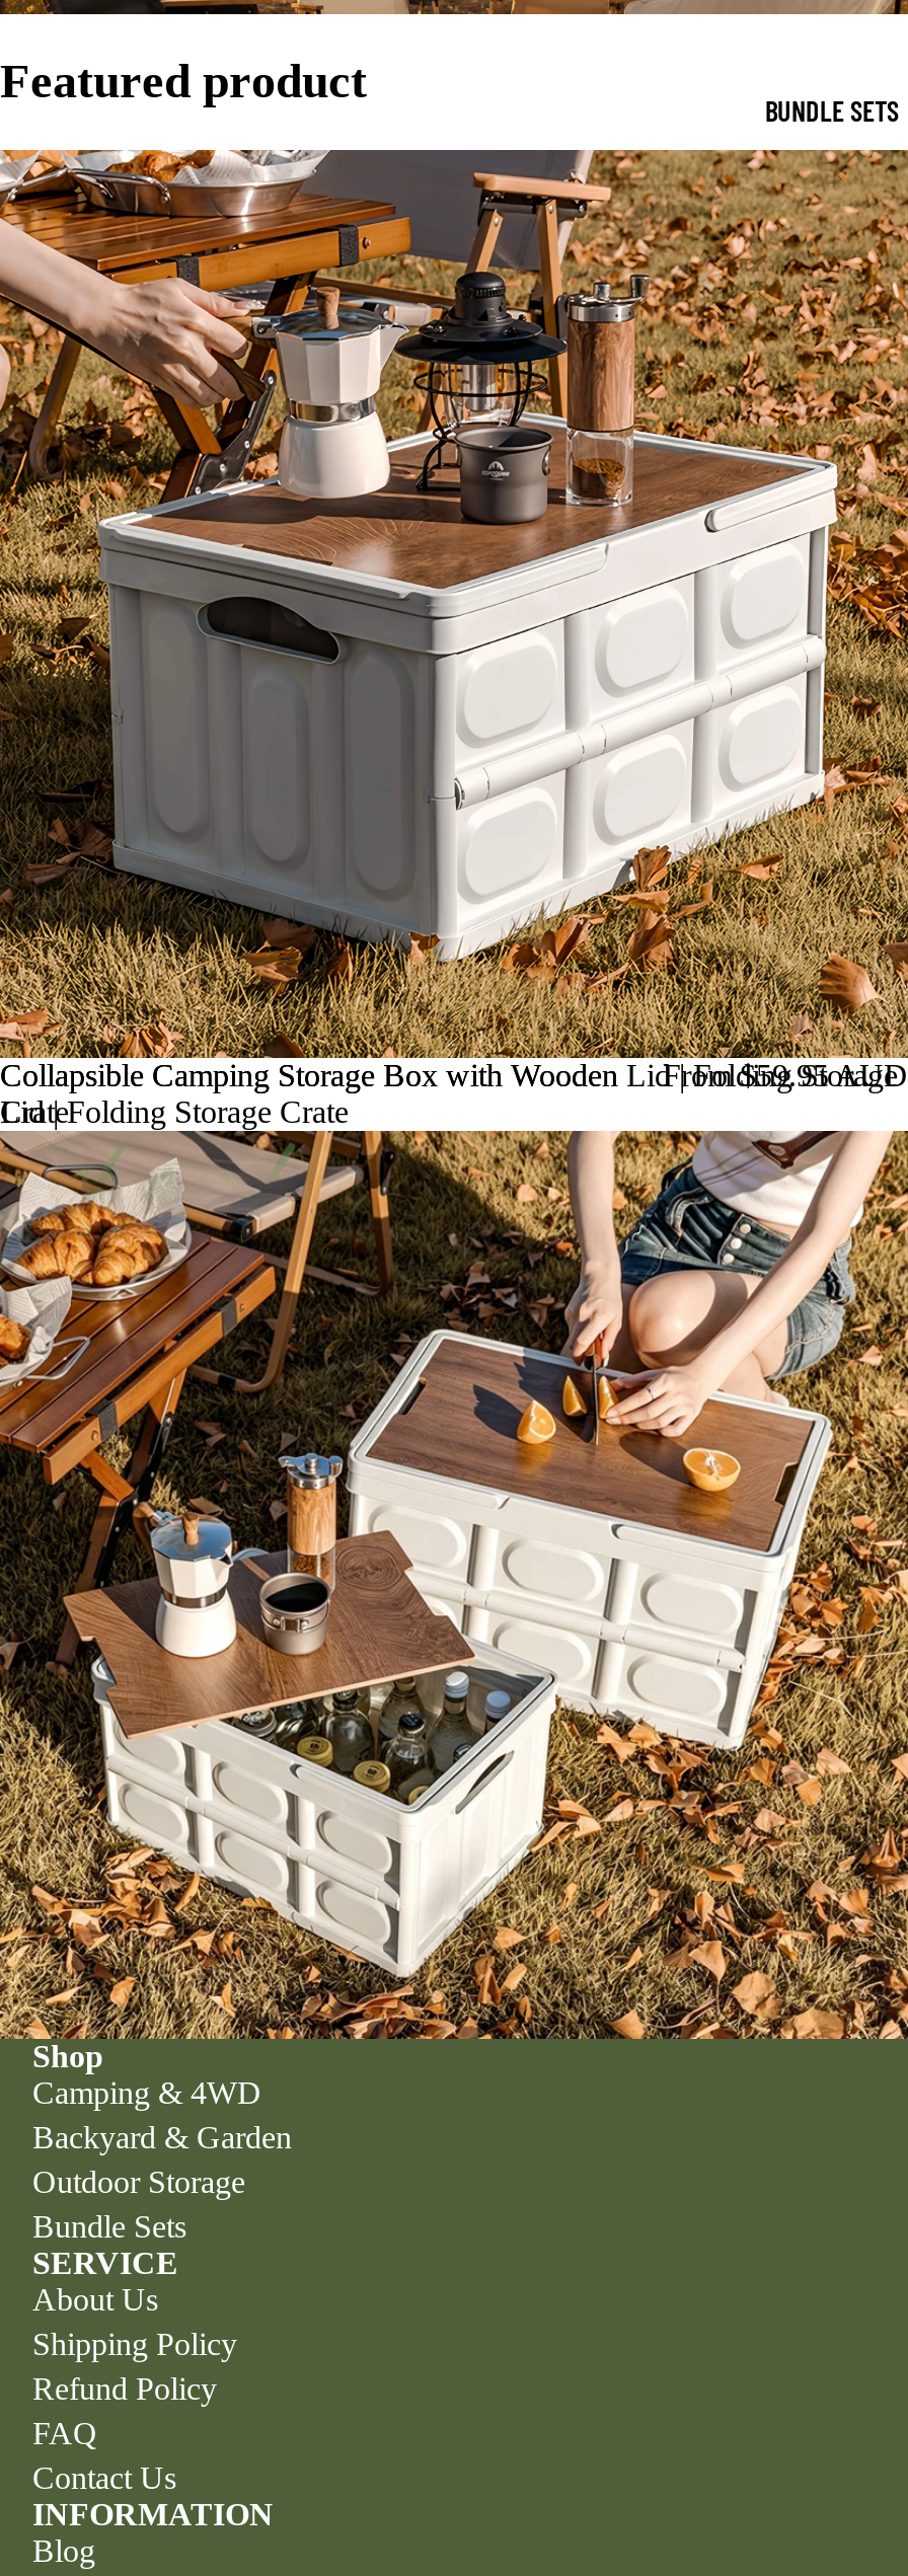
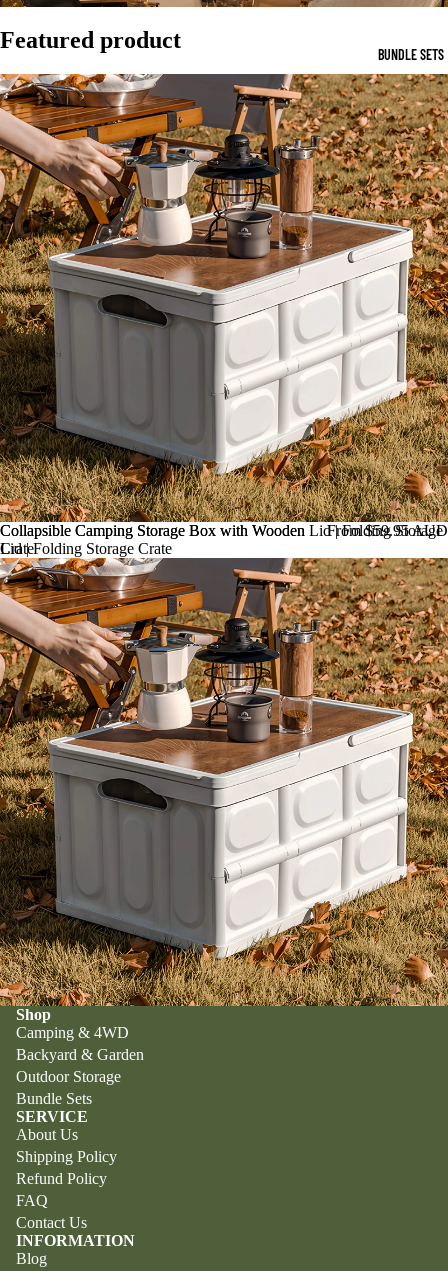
[6,1129,902,2041] [image] -> [3,557,445,1007] [image]

